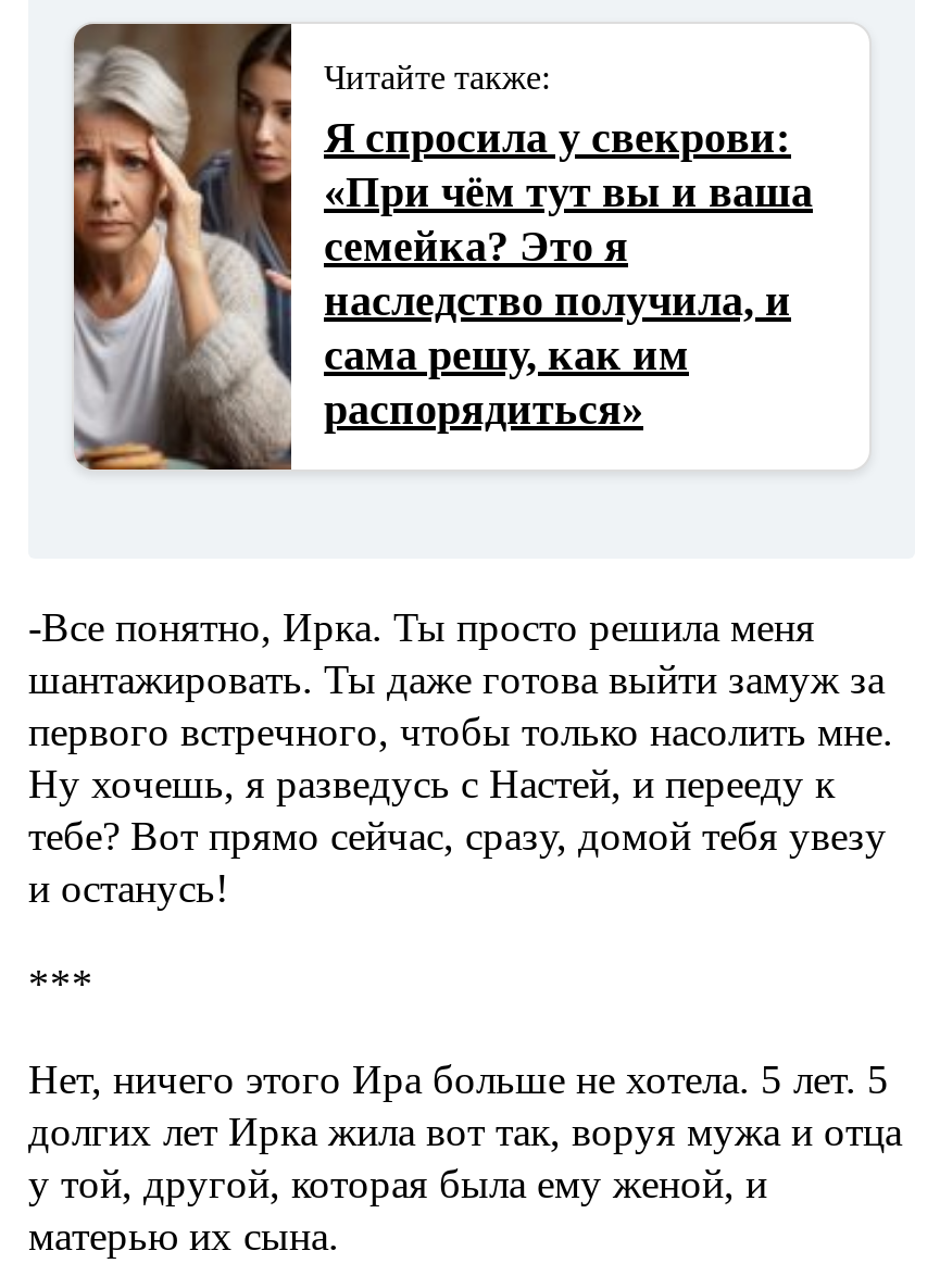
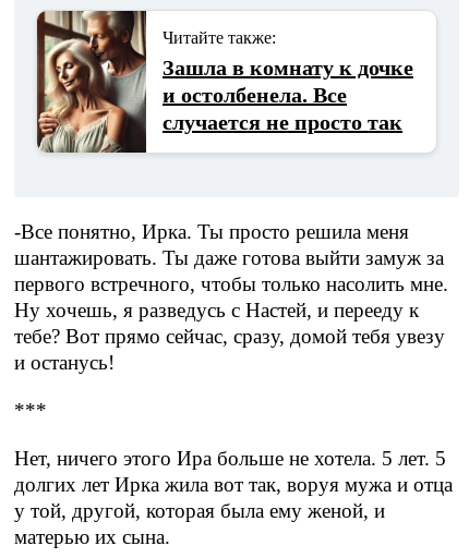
[74,22,813,470] [image] | Я спросила у свекрови: | «При чëм тут вы и ваша | семейка? Это я | наследство получила, и | сама решу, как им | распорядиться» -> [37,10,413,153] [image] | Зашла в комнату к дочке | и остолбенела. Все | случается не просто так

